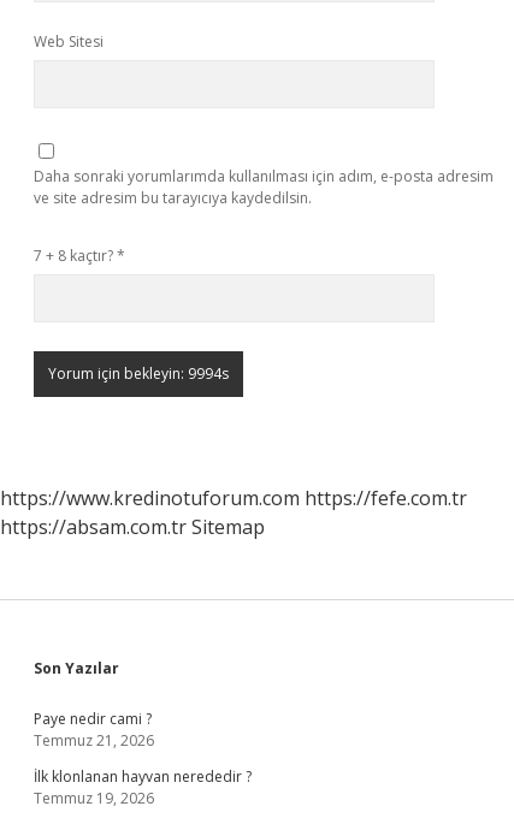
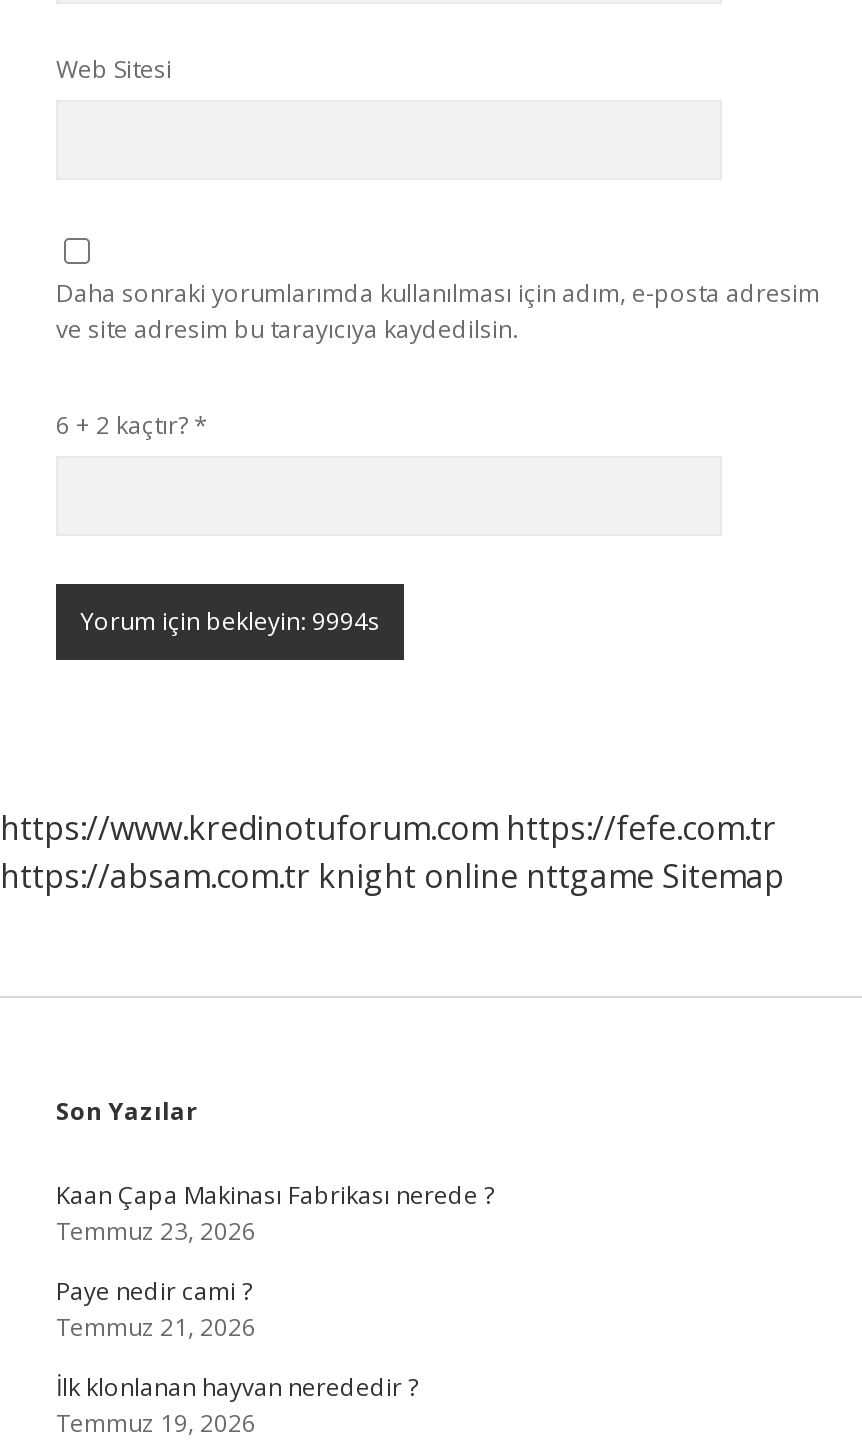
[34,245,125,266] 7 + 8 kaçtır? * -> [56,408,208,442] 6 + 2 kaçtır? *
[0,514,265,540] https://absam.com.tr Sitemap -> [0,854,784,898] https://absam.com.tr knight online nttgame Sitemap
none -> [56,1178,494,1248] Kaan Çapa Makinası Fabrikası nerede ? | Temmuz 23, 2026

